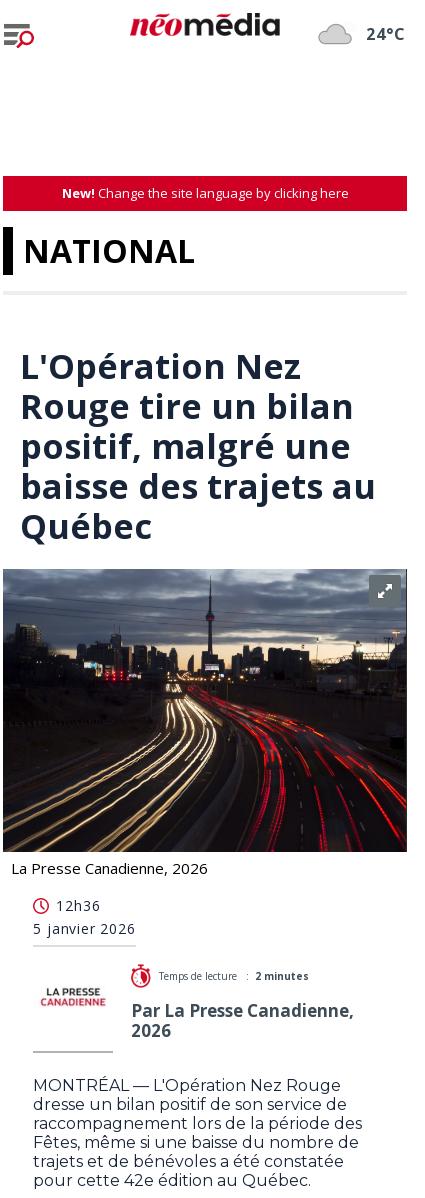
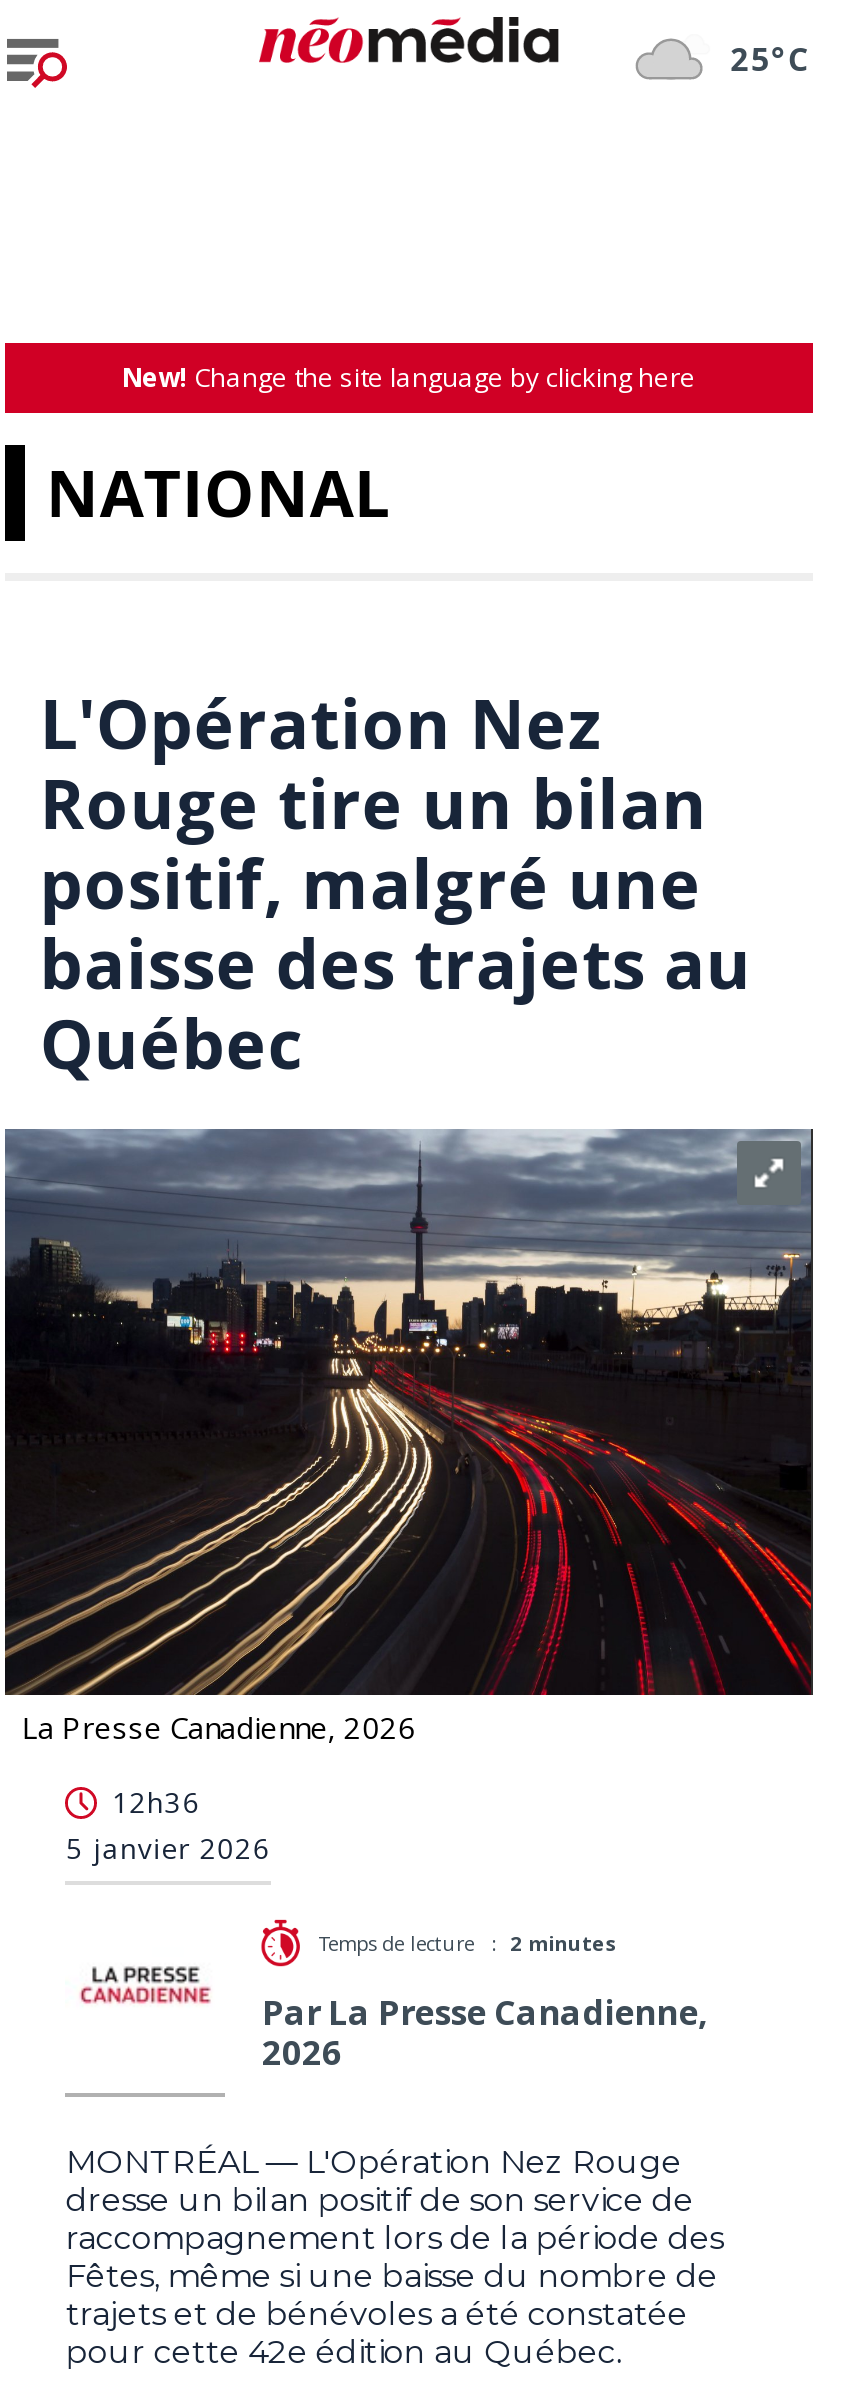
[366,22,407,44] 24°C -> [731,36,812,80] 25°C

